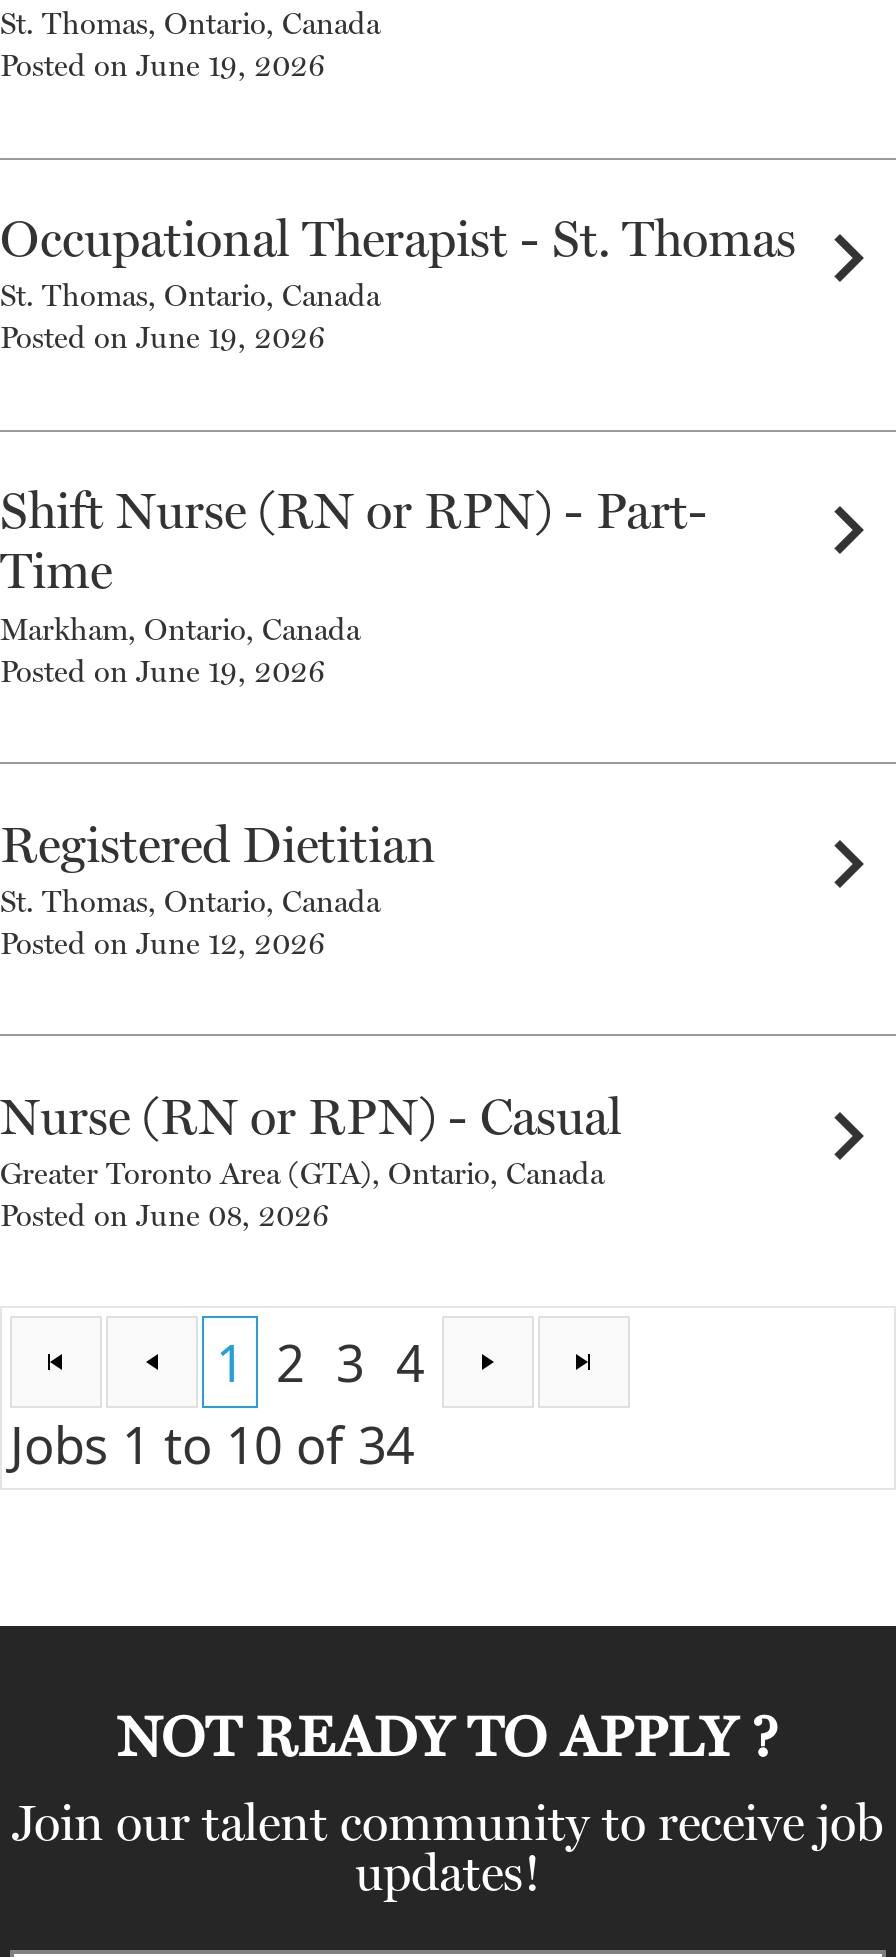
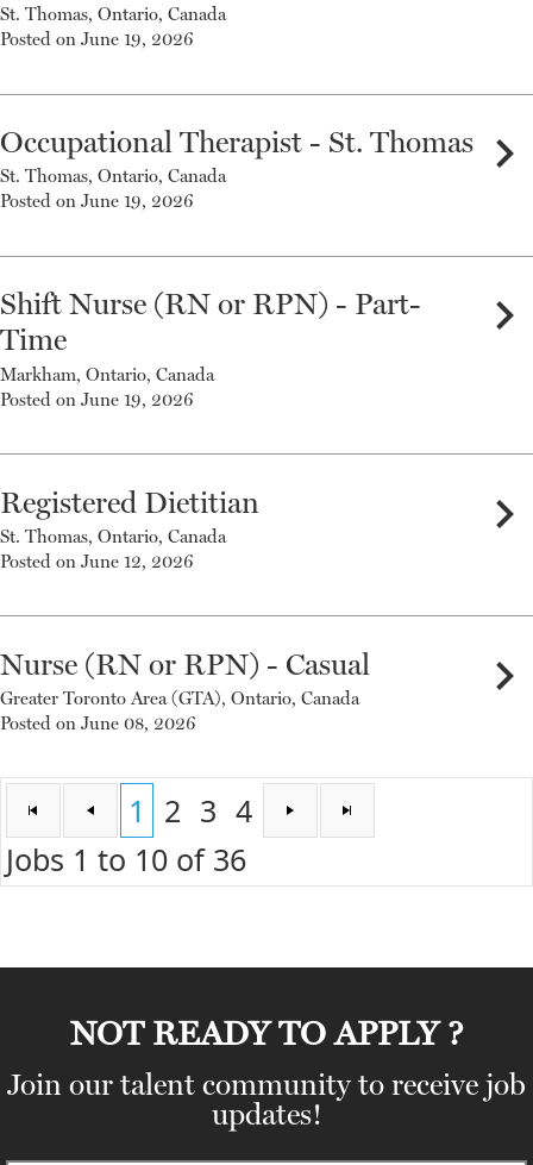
[10,1411,414,1479] Jobs 1 to 10 of 34 -> [6,840,246,880] Jobs 1 to 10 of 36

